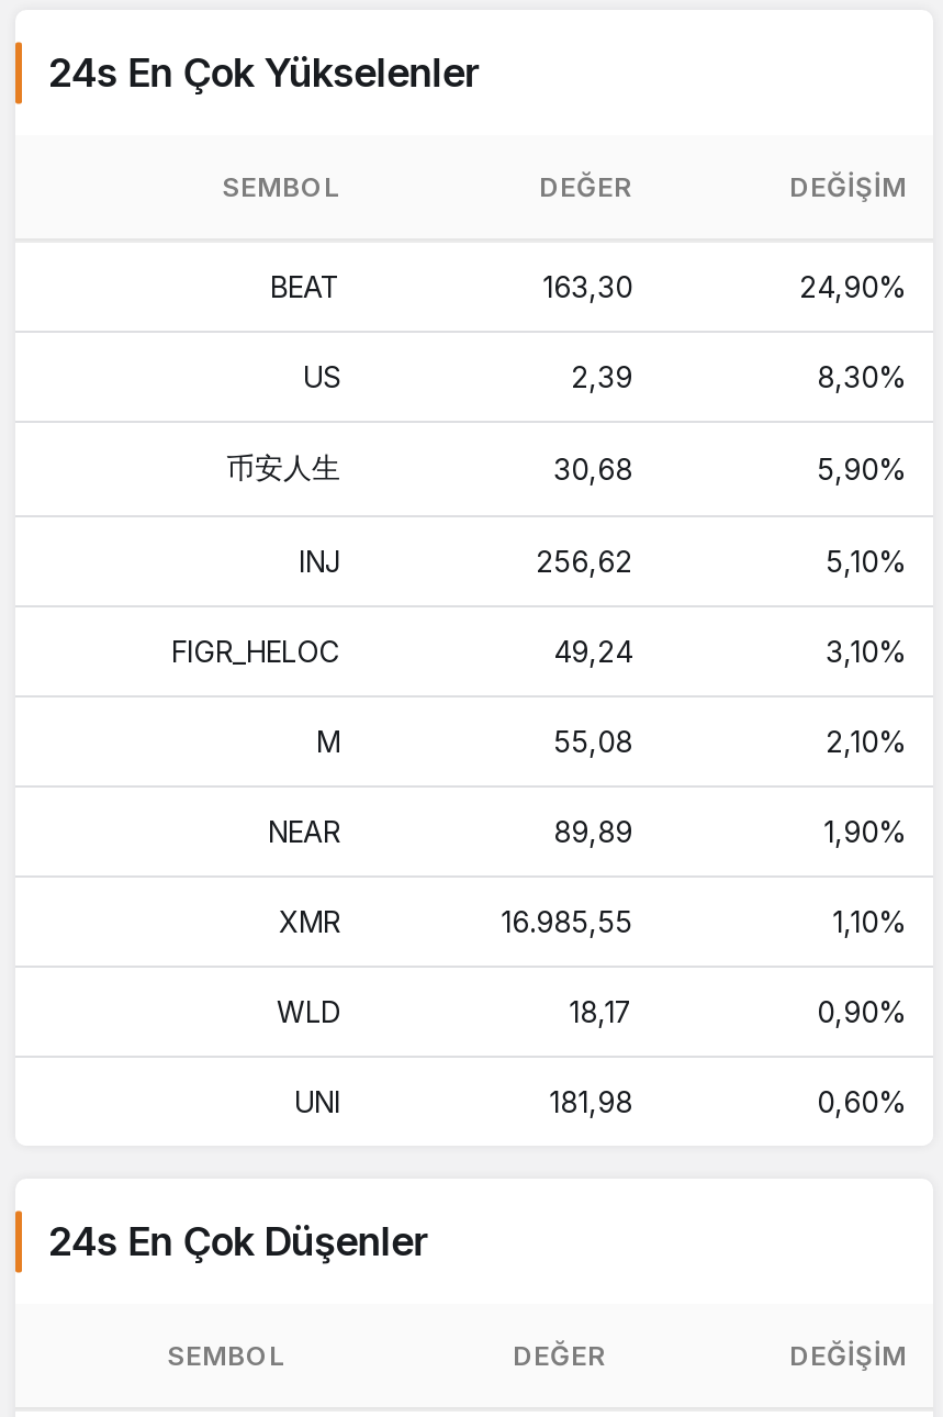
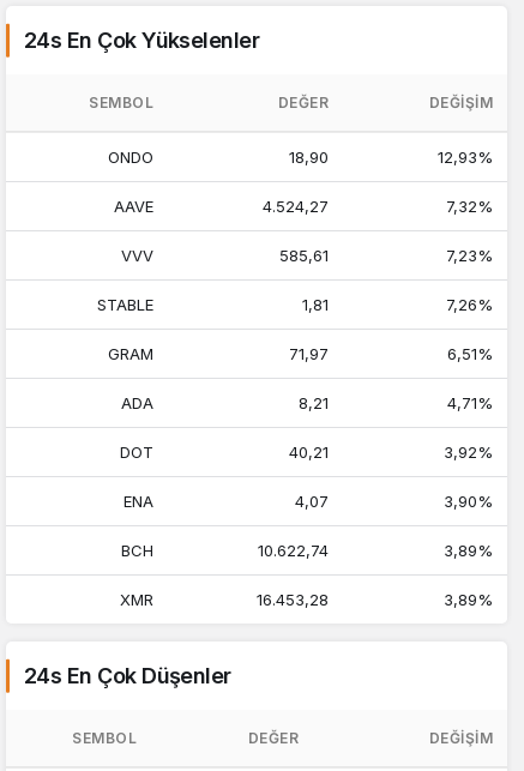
[171,269,907,849] BEAT | 163,30 | 24,90% | US | 2,39 | 8,30% | 币安人生 | 30,68 | 5,90% | INJ | 256,62 | 5,10% | FIGR_HELOC | 49,24 | 3,10% | M | 55,08 | 2,10% | NEAR | 89,89 | 1,90% -> [97,147,493,560] ONDO | 18,90 | 12,93% | AAVE | 4.524,27 | 7,32% | VVV | 585,61 | 7,23% | STABLE | 1,81 | 7,26% | GRAM | 71,97 | 6,51% | ADA | 8,21 | 4,71% | DOT | 40,21 | 3,92% | ENA | 4,07 | 3,90% | BCH | 10.622,74 | 3,89%
[277,904,907,1119] 16.985,55 | 1,10% | WLD | 18,17 | 0,90% | UNI | 181,98 | 0,60% -> [257,590,493,609] 16.453,28 | 3,89%
moved [279,904,340,939] -> [120,590,153,609]: XMR

